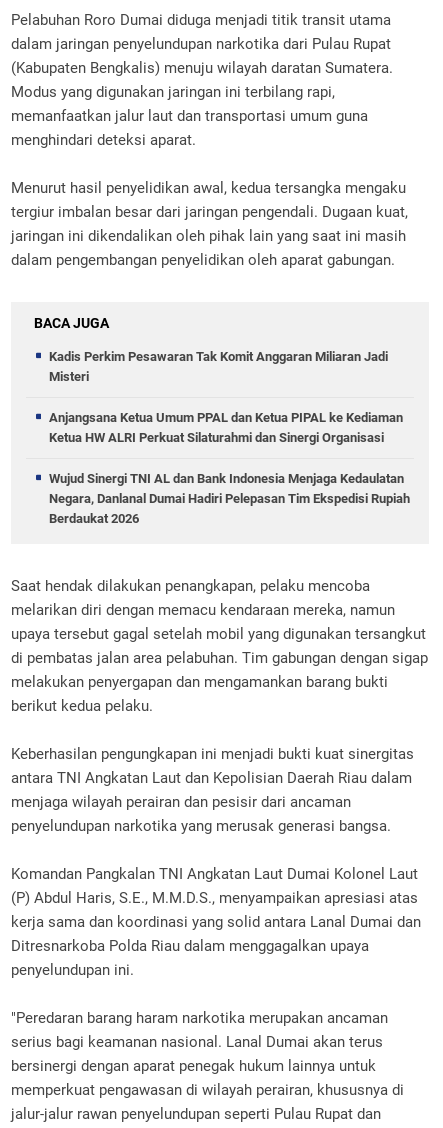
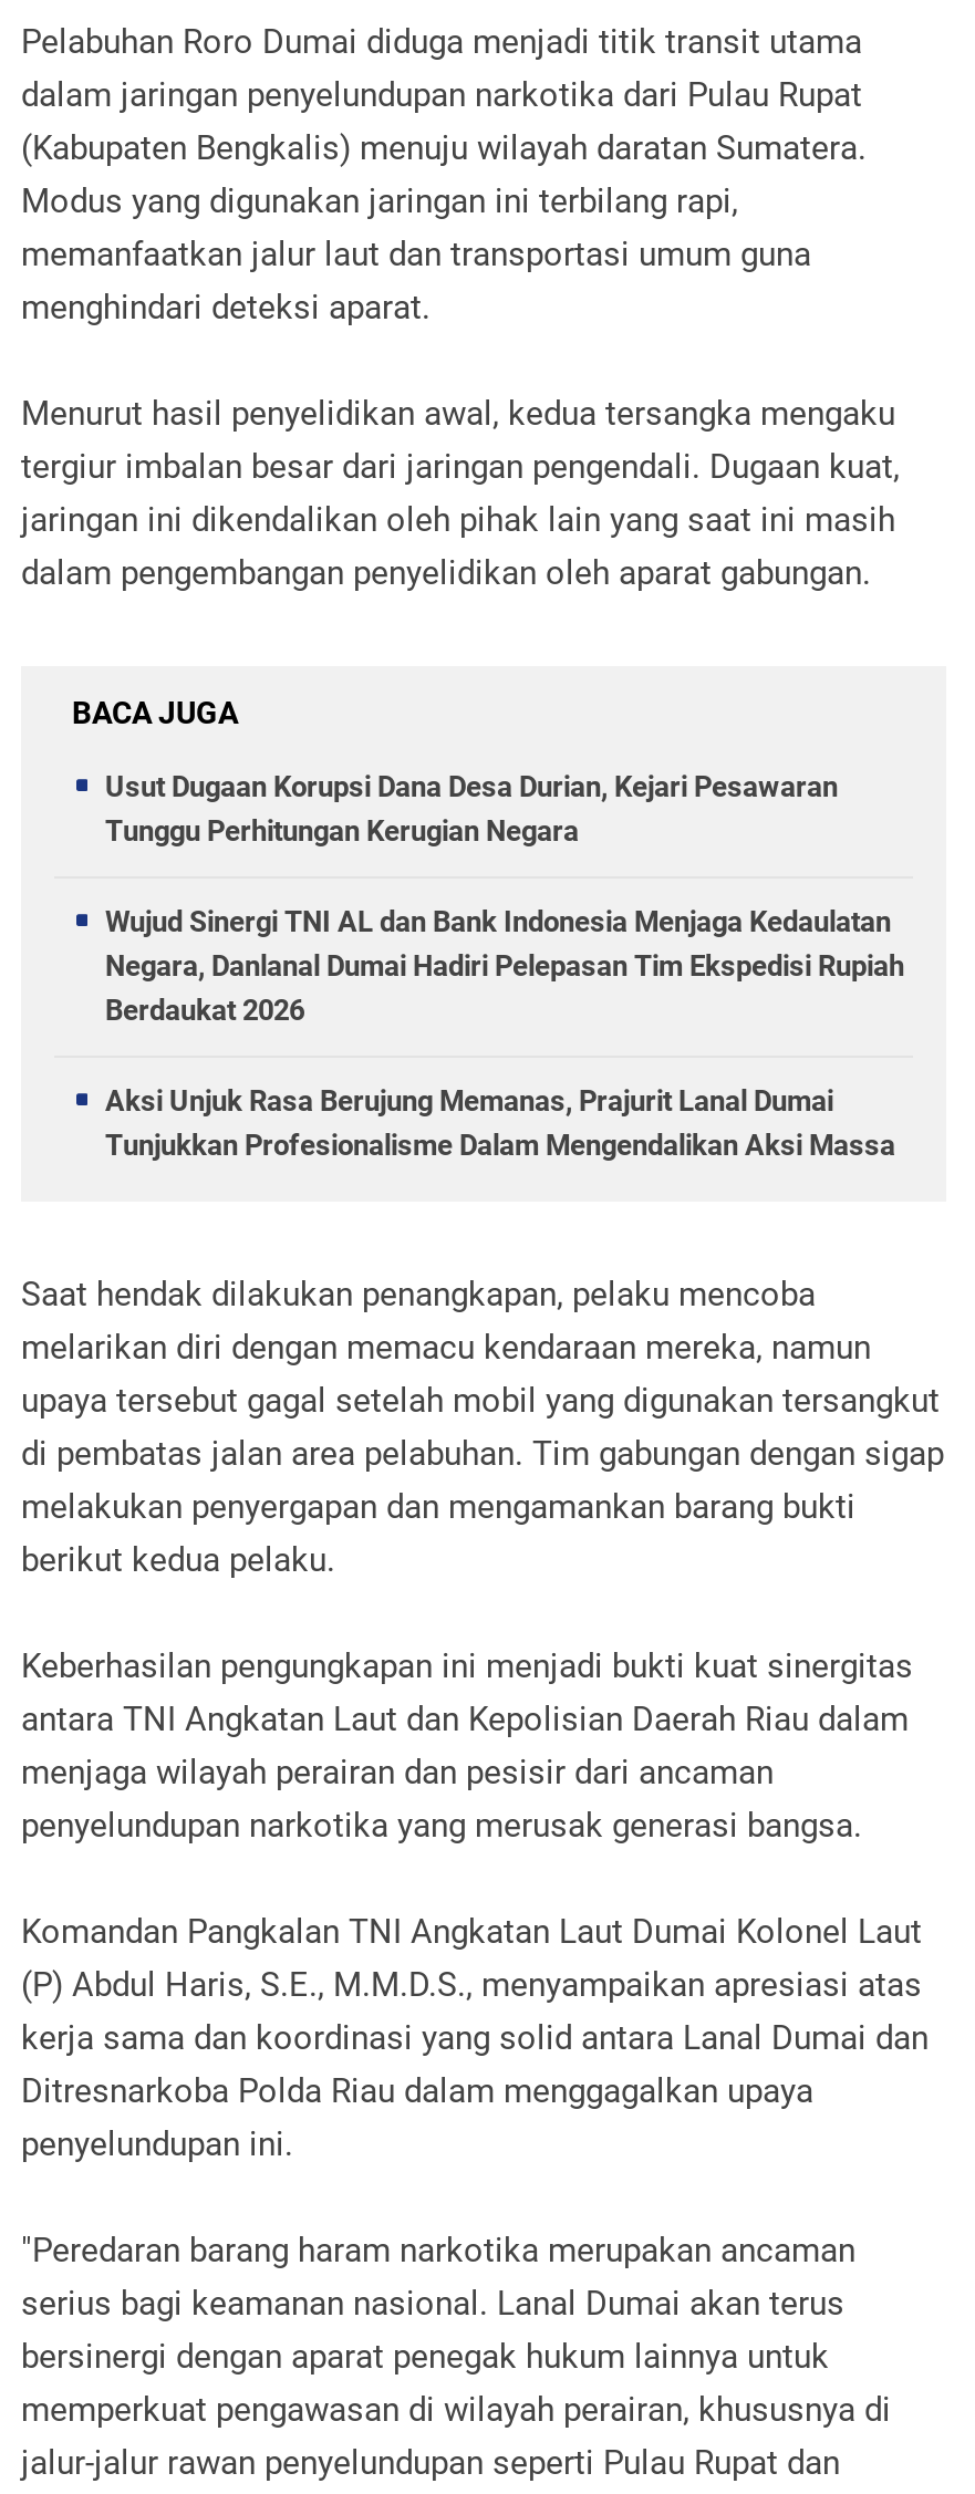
[49,349,403,445] Kadis Perkim Pesawaran Tak Komit Anggaran Miliaran Jadi | Misteri | Anjangsana Ketua Umum PPAL dan Ketua PIPAL ke Kediaman | Ketua HW ALRI Perkuat Silaturahmi dan Sinergi Organisasi -> [105,771,838,848] Usut Dugaan Korupsi Dana Desa Durian, Kejari Pesawaran | Tunggu Perhitungan Kerugian Negara
moved [49,471,410,526] -> [105,906,904,1027]: Wujud Sinergi TNI AL dan Bank Indonesia Menjaga Kedaulatan | Negara, Danlanal Dumai Hadiri Pelepasan Tim Ekspedisi Rupiah | Berdaukat 2026
none -> [105,1085,895,1162] Aksi Unjuk Rasa Berujung Memanas, Prajurit Lanal Dumai | Tunjukkan Profesionalisme Dalam Mengendalikan Aksi Massa

